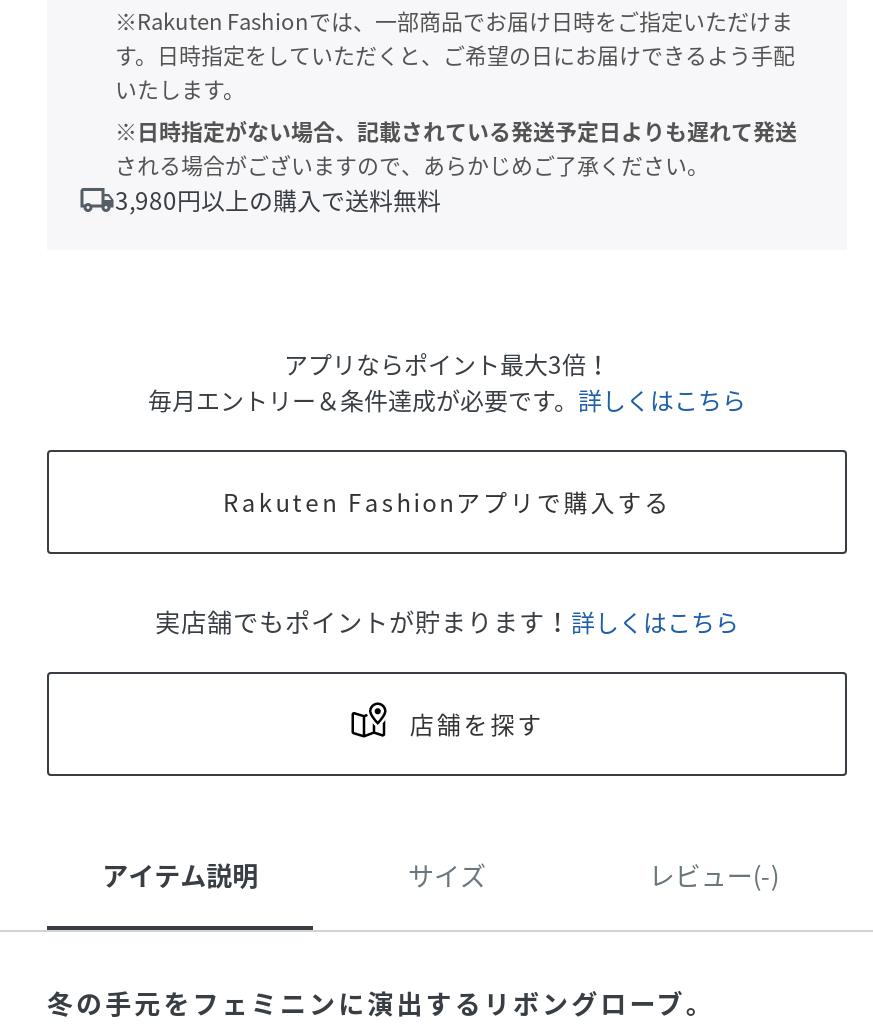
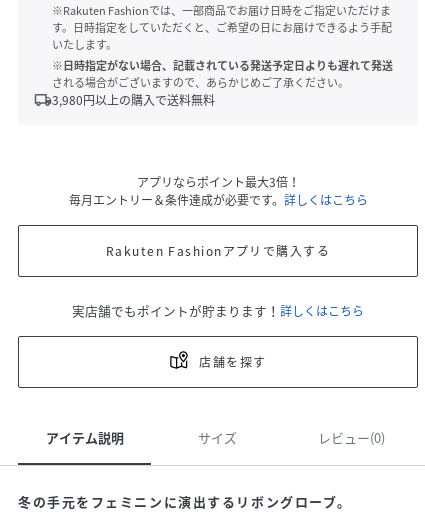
[649,856,779,894] レビュー(-) -> [318,428,385,447] レビュー(0)

